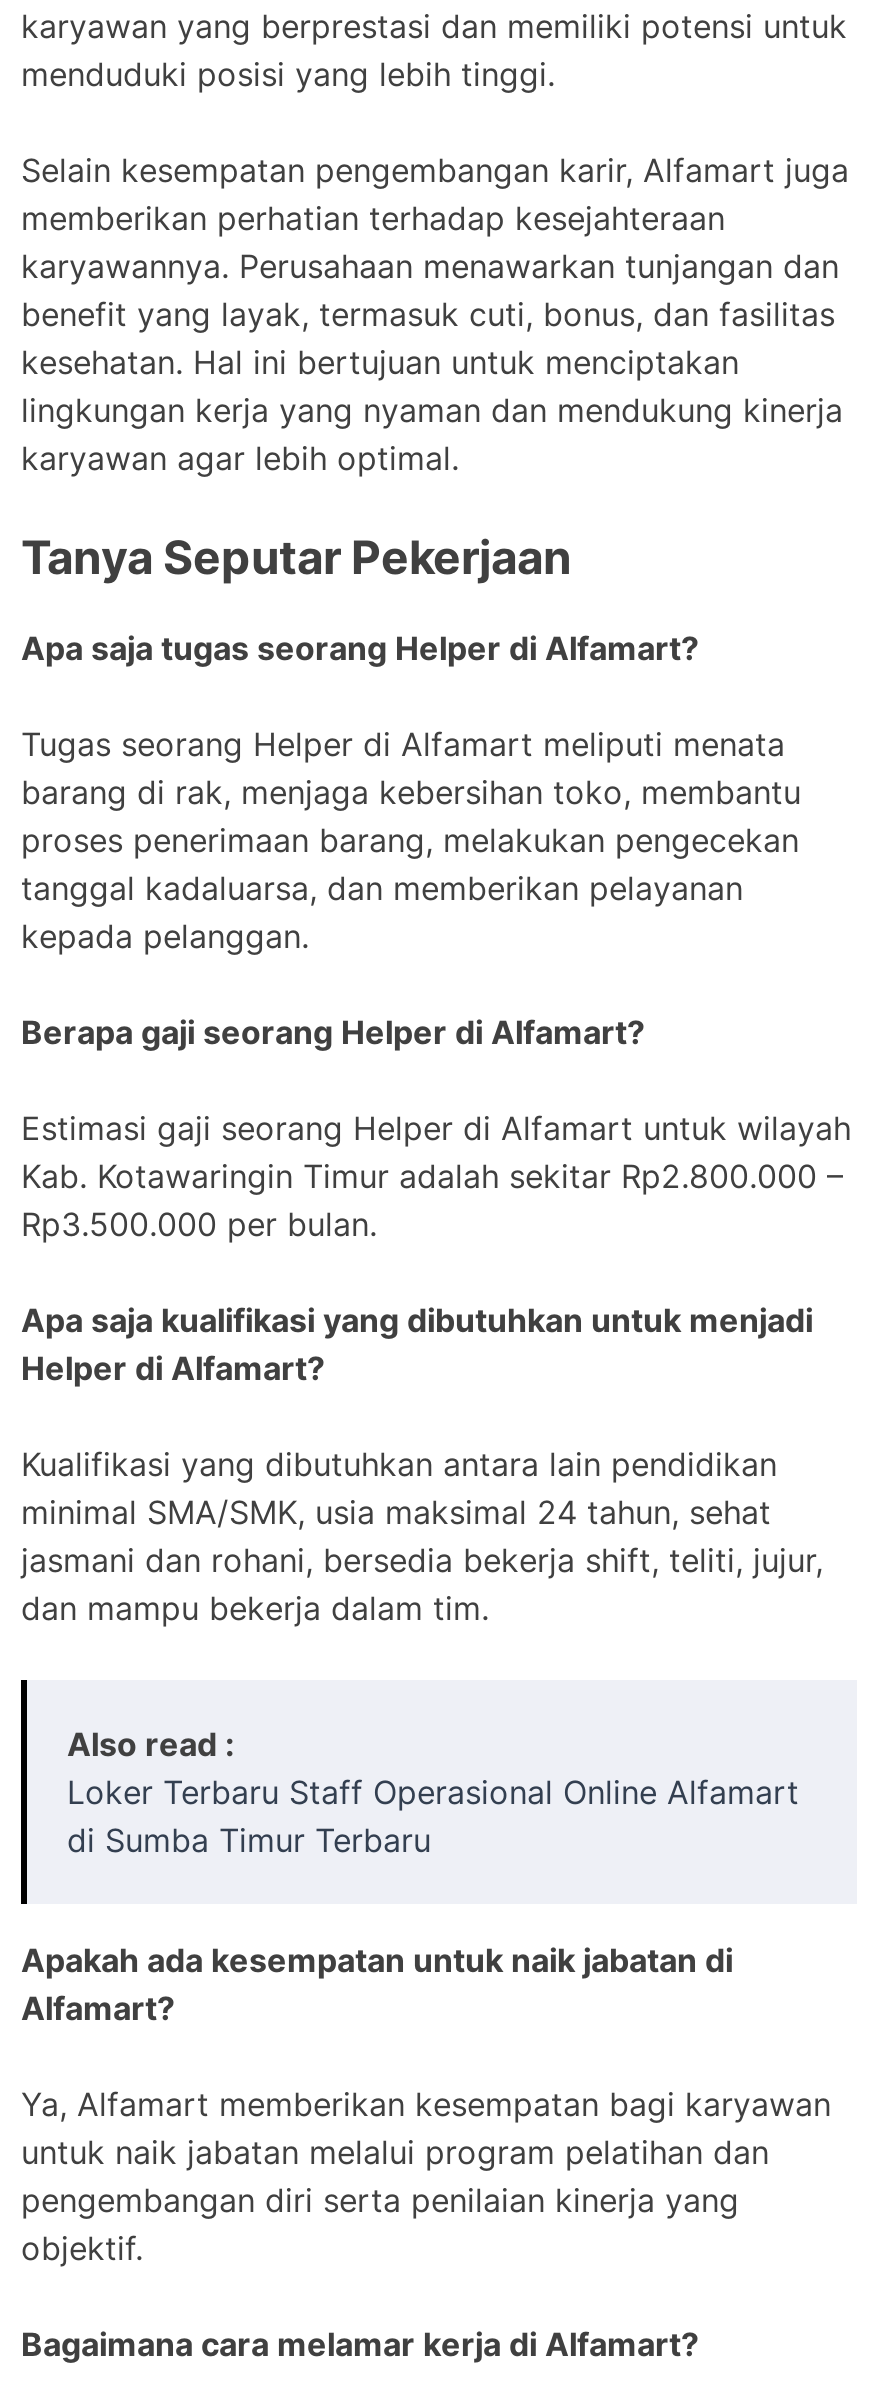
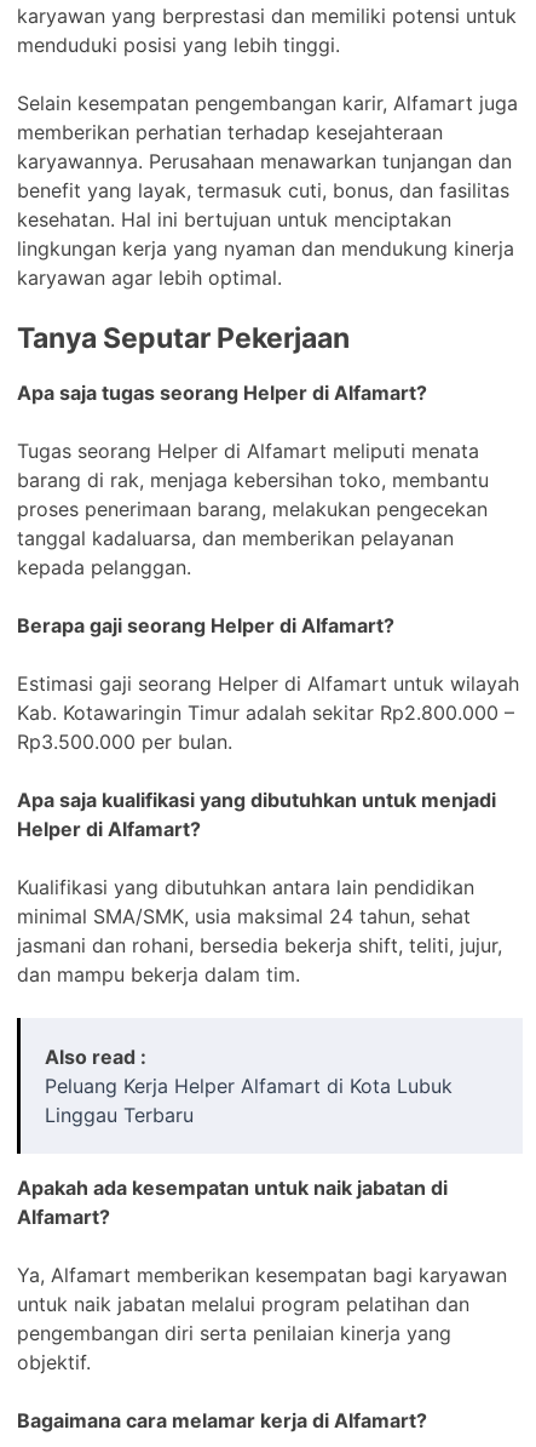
[67,1772,799,1860] Loker Terbaru Staff Operasional Online Alfamart | di Sumba Timur Terbaru -> [45,1074,453,1127] Peluang Kerja Helper Alfamart di Kota Lubuk | Linggau Terbaru

